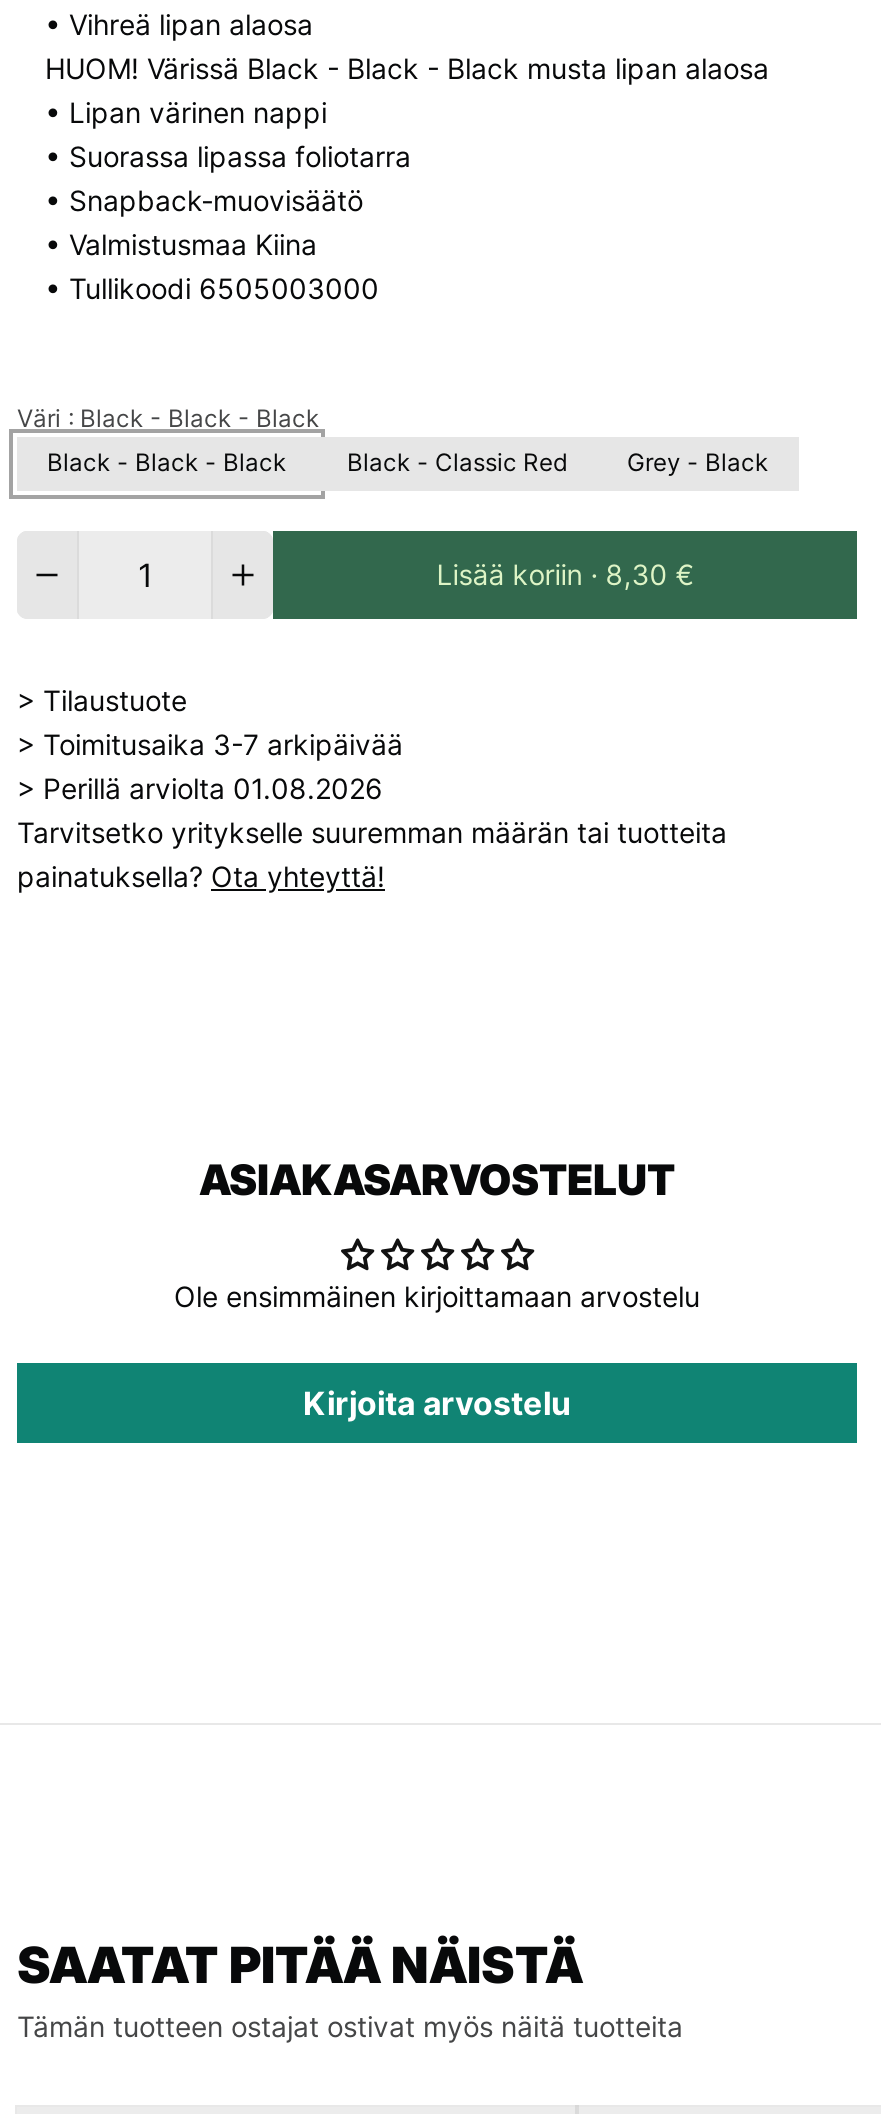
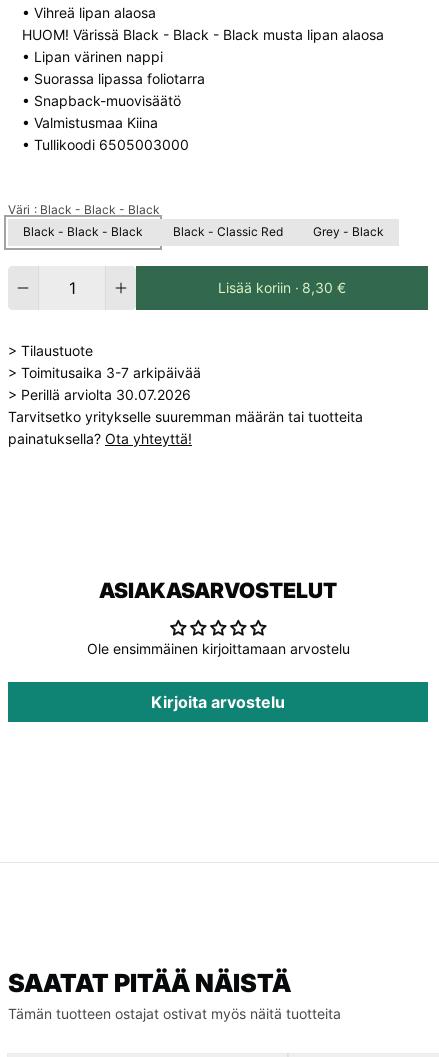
[17,771,383,805] > Perillä arviolta 01.08.2026 -> [8,385,191,402] > Perillä arviolta 30.07.2026

